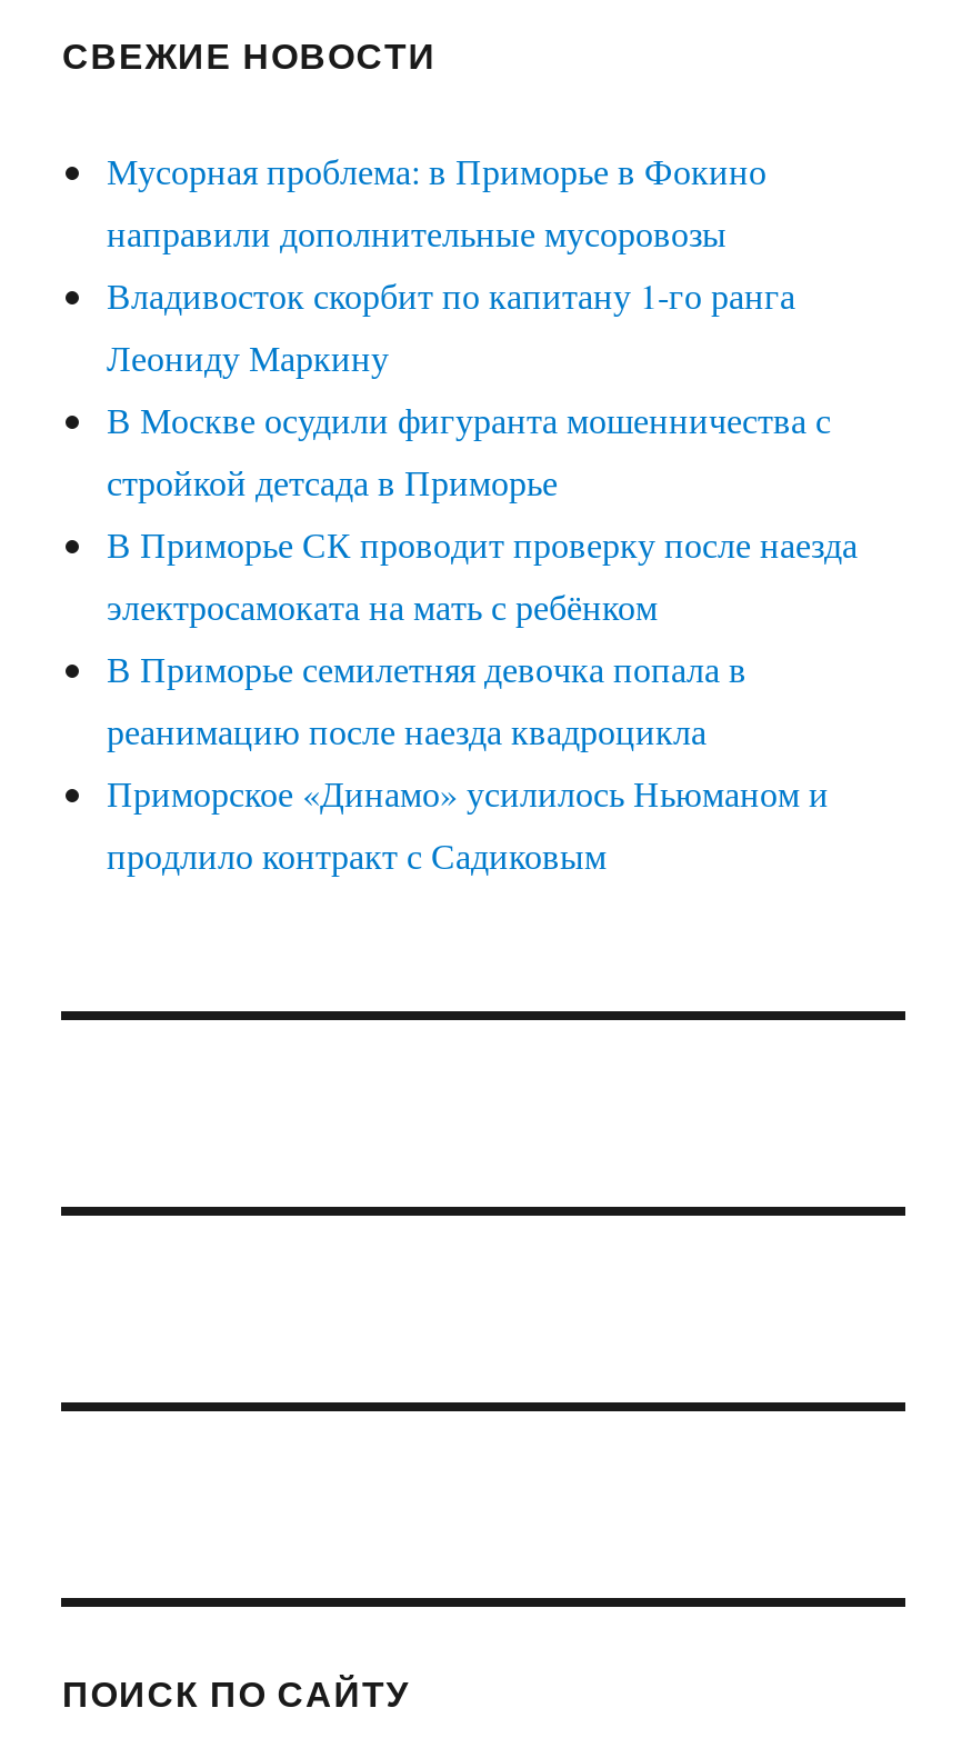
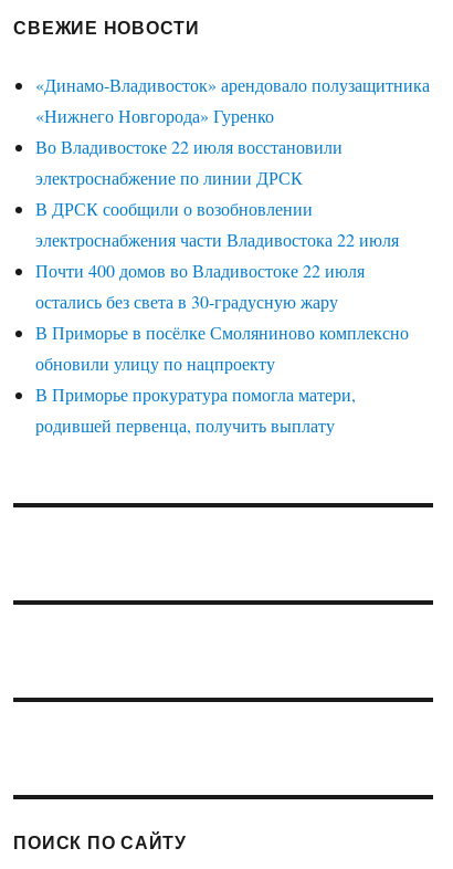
[107,147,858,878] Мусорная проблема: в Приморье в Фокино | направили дополнительные мусоровозы | Владивосток скорбит по капитану 1-го ранга | Леониду Маркину | В Москве осудили фигуранта мошенничества с | стройкой детсада в Приморье | В Приморье СК проводит проверку после наезда | электросамоката на мать с ребёнком | В Приморье семилетняя девочка попала в | реанимацию после наезда квадроцикла | Приморское «Динамо» усилилось Ньюманом и | продлило контракт с Садиковым -> [36,73,430,437] «Динамо-Владивосток» арендовало полузащитника | «Нижнего Новгорода» Гуренко | Во Владивостоке 22 июля восстановили | электроснабжение по линии ДРСК | В ДРСК сообщили о возобновлении | электроснабжения части Владивостока 22 июля | Почти 400 домов во Владивостоке 22 июля | остались без света в 30-градусную жару | В Приморье в посёлке Смоляниново комплексно | обновили улицу по нацпроекту | В Приморье прокуратура помогла матери, | родившей первенца, получить выплату

